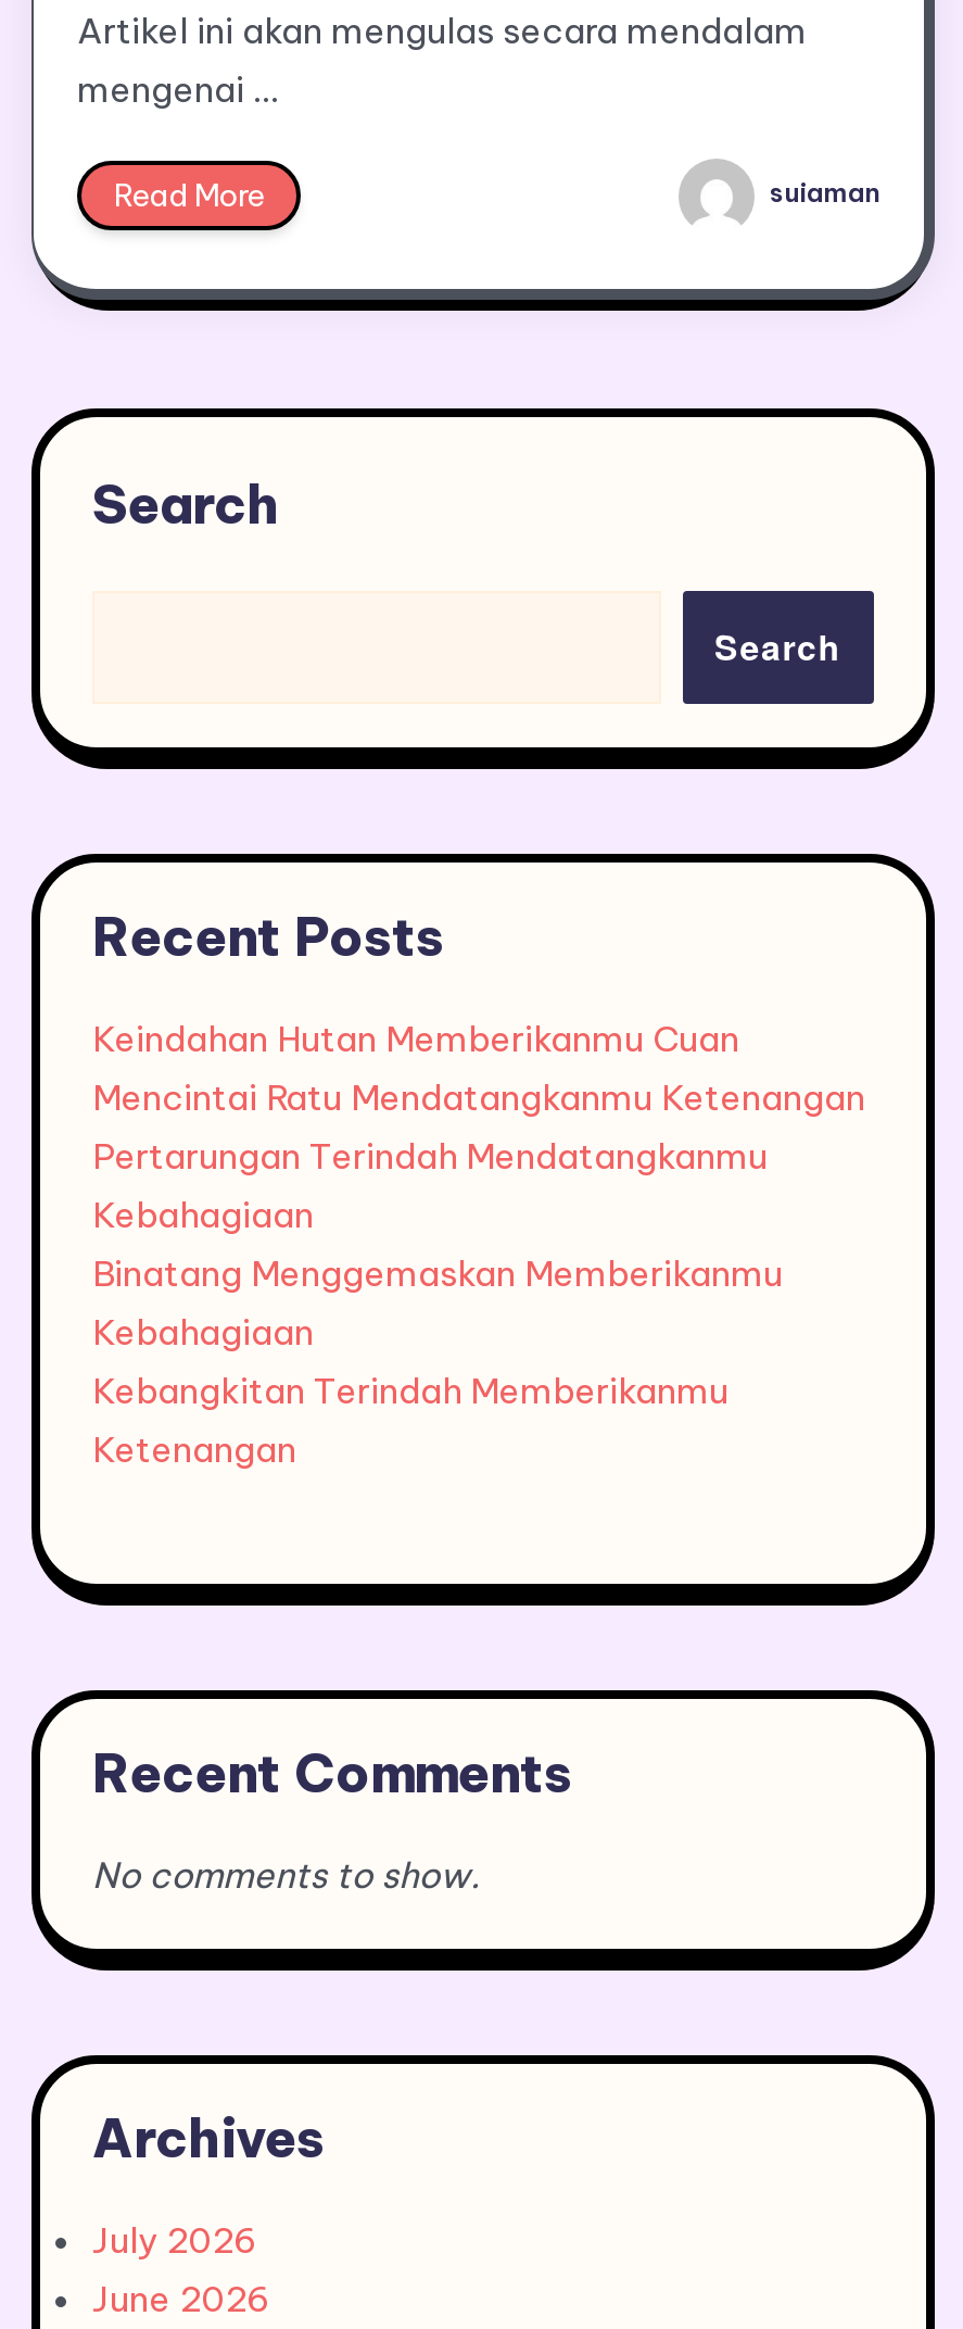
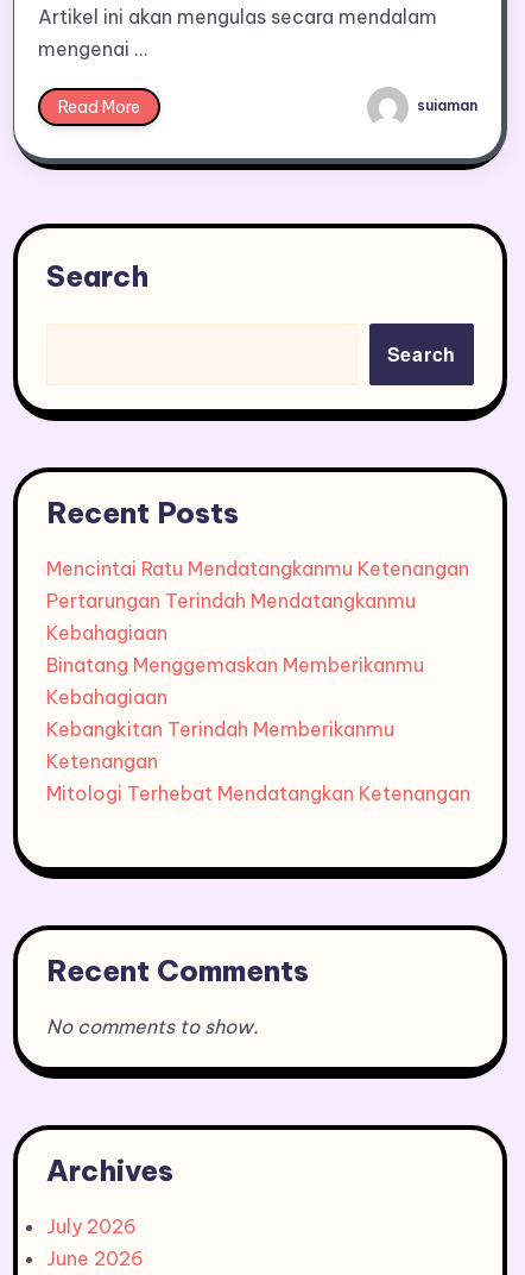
[92,1016,739,1060] Keindahan Hutan Memberikanmu Cuan -> none
moved [92,1075,865,1470] -> [46,556,469,773]: Mencintai Ratu Mendatangkanmu Ketenangan | Pertarungan Terindah Mendatangkanmu | Kebahagiaan | Binatang Menggemaskan Memberikanmu | Kebahagiaan | Kebangkitan Terindah Memberikanmu | Ketenangan
none -> [46,781,470,805] Mitologi Terhebat Mendatangkan Ketenangan

